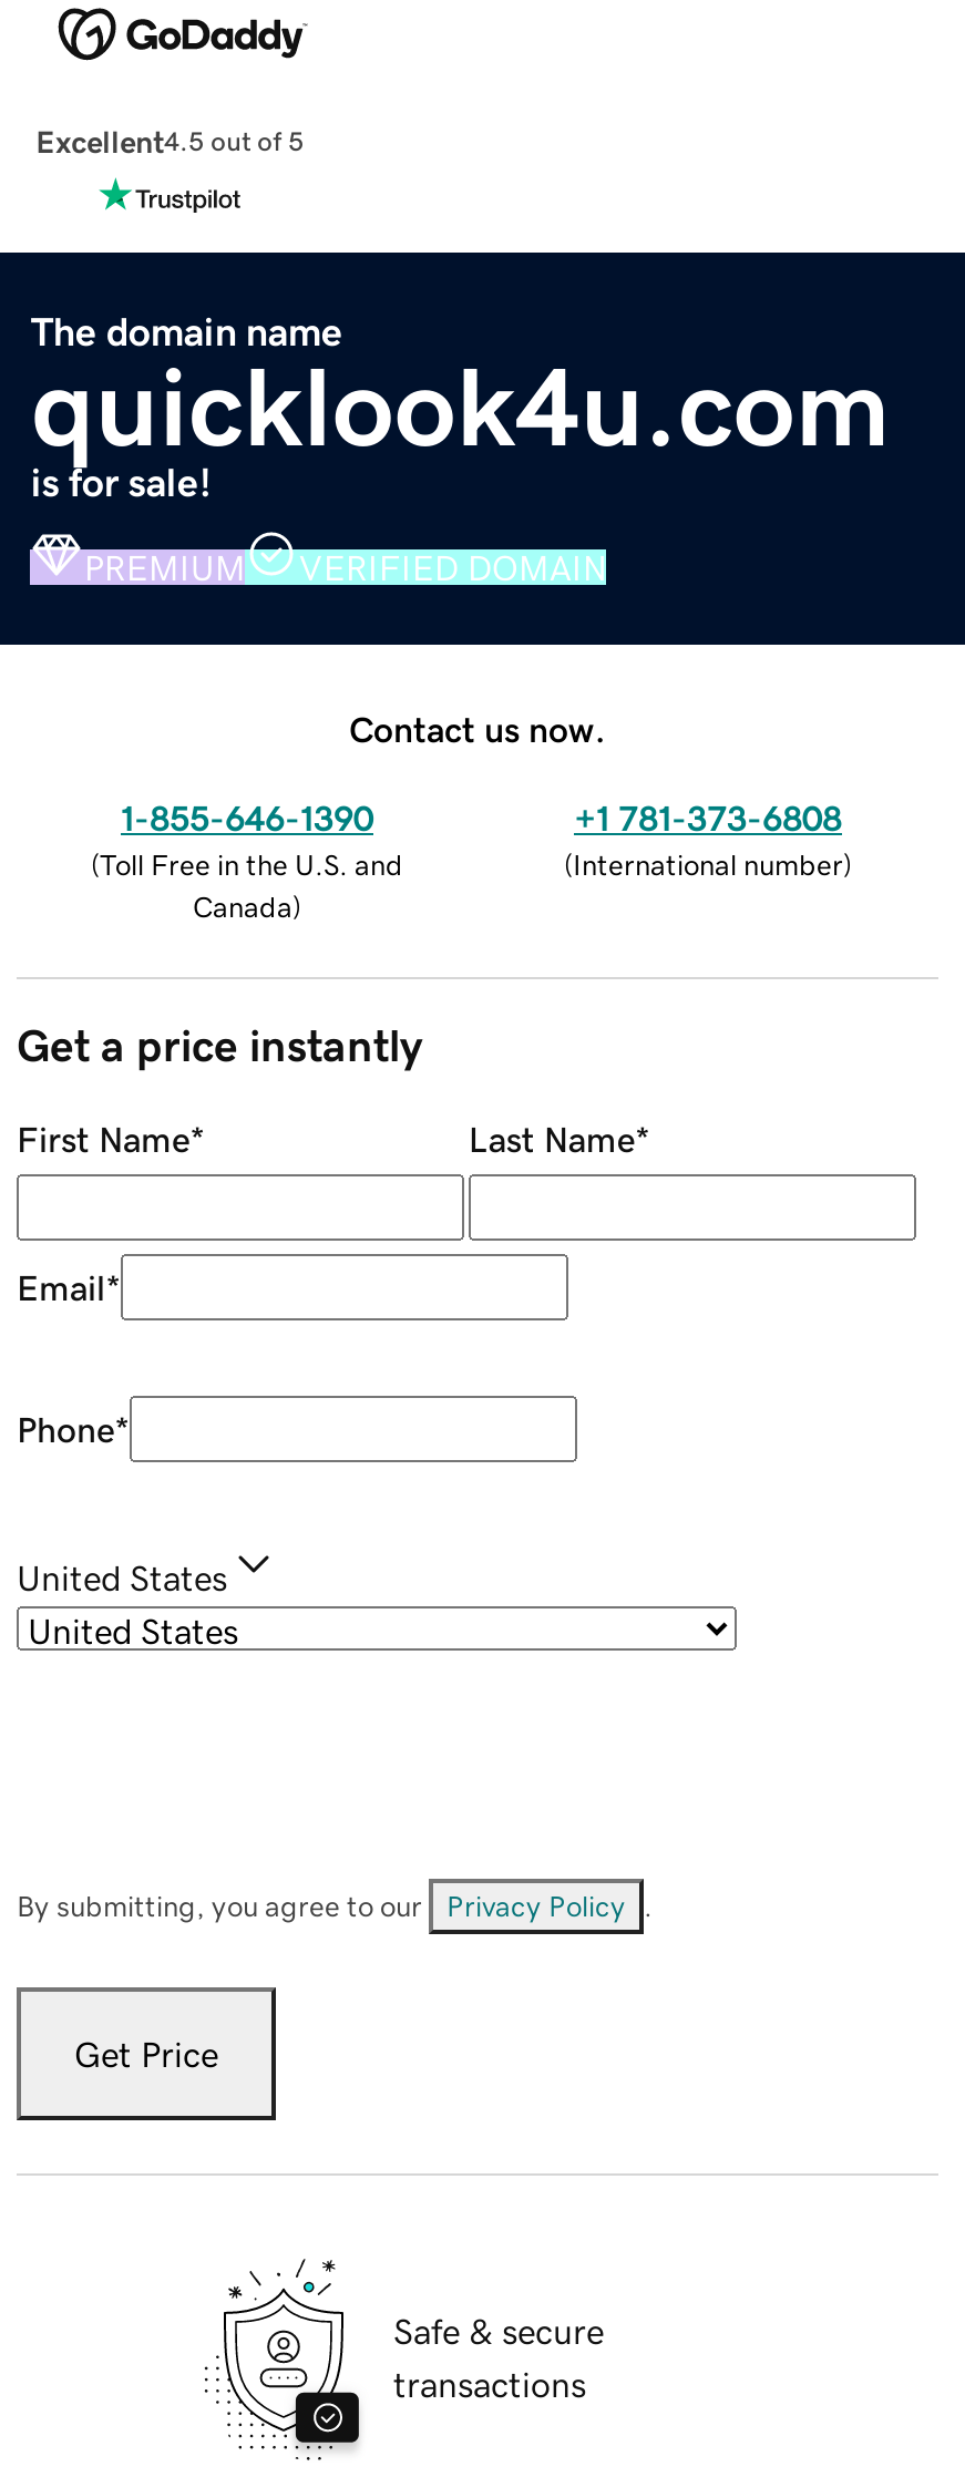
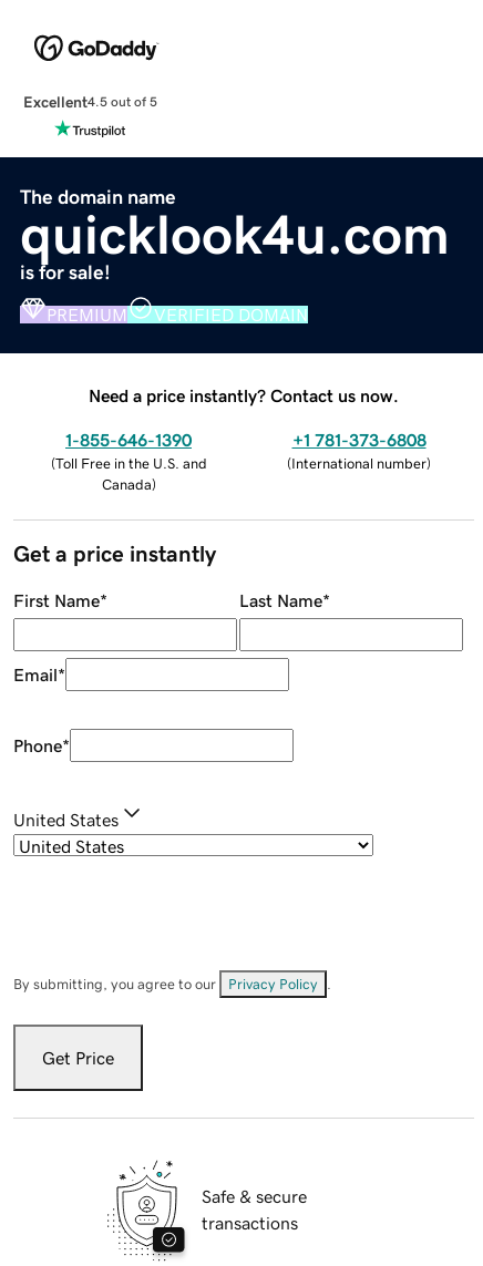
[349,710,606,746] Contact us now. -> [89,386,399,404] Need a price instantly? Contact us now.

